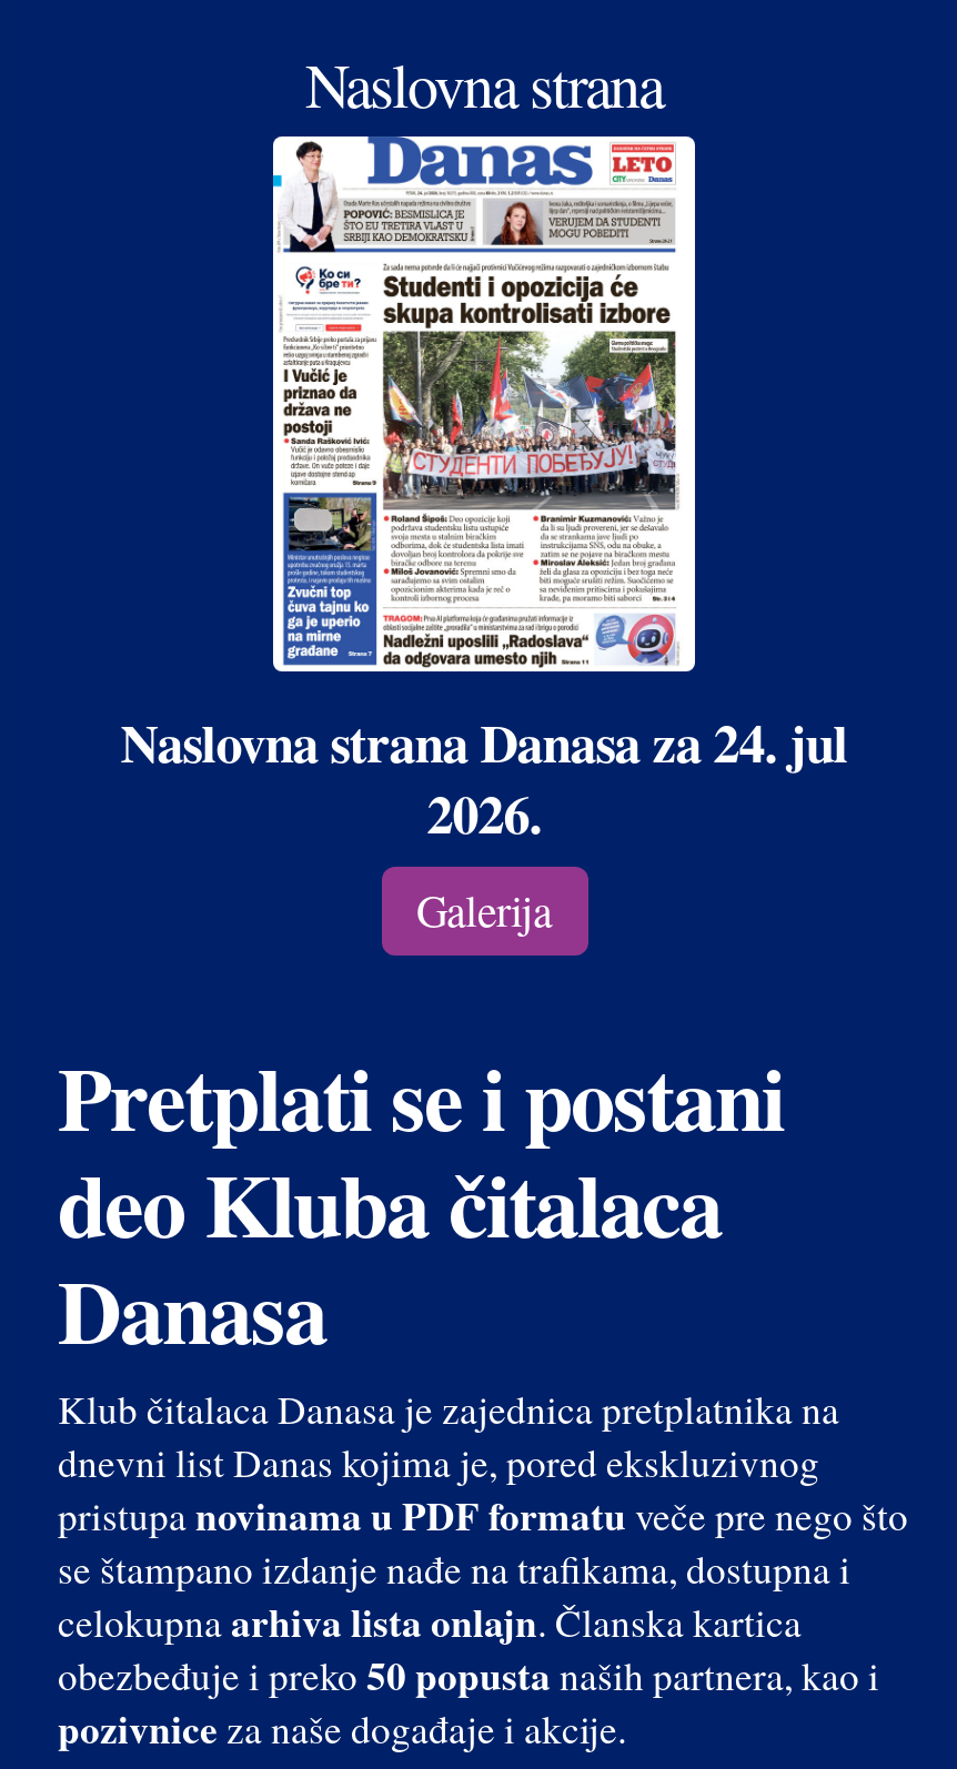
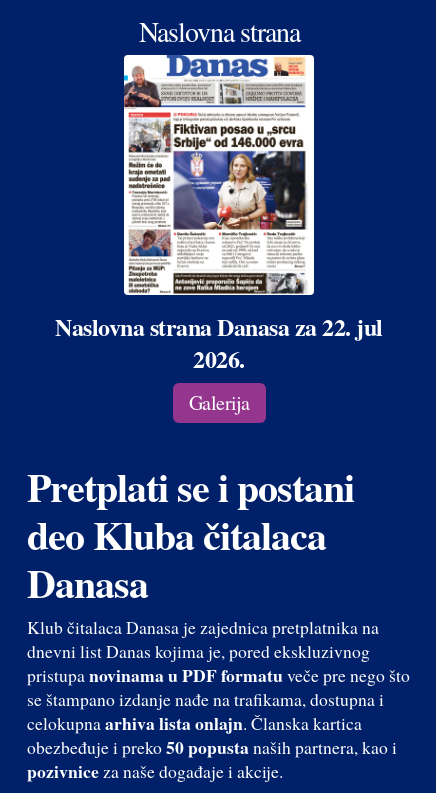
[120,139,848,781] [image] | Naslovna strana Danasa za 24. jul -> [55,56,383,344] [image] | Naslovna strana Danasa za 22. jul

